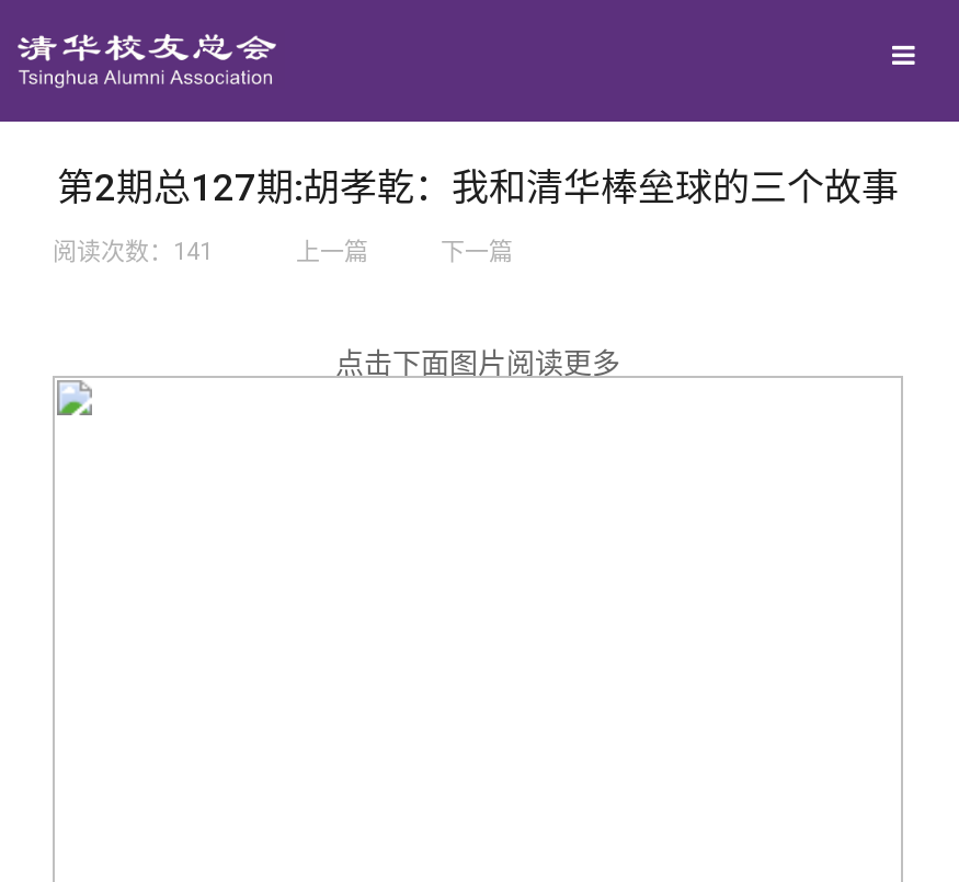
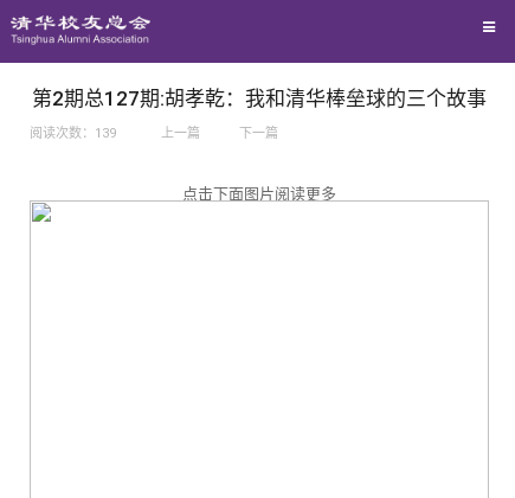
[53,238,213,266] 阅读次数：141 -> [30,126,116,141] 阅读次数：139

